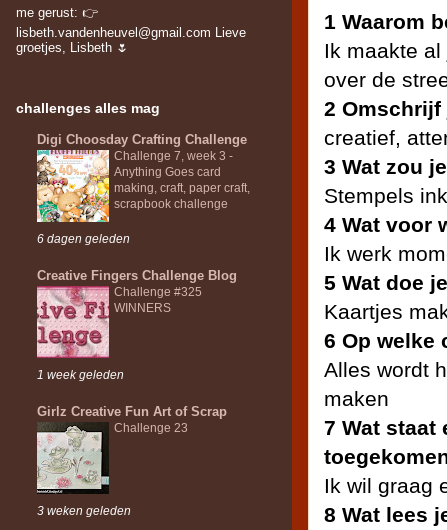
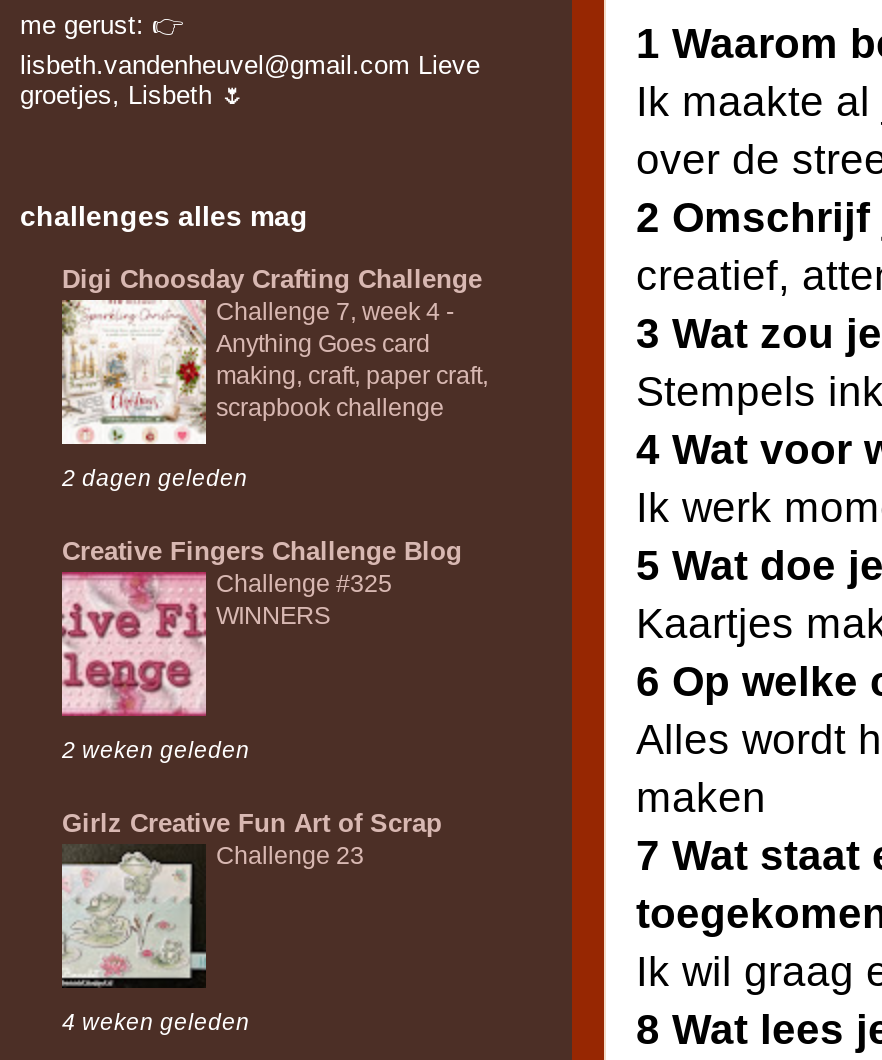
[37,149,233,223] [image] | Challenge 7, week 3 - -> [62,297,454,446] [image] | Challenge 7, week 4 -
[37,232,130,245] 6 dagen geleden -> [62,463,248,489] 2 dagen geleden
[37,368,124,381] 1 week geleden -> [62,735,250,761] 2 weken geleden
[37,504,131,517] 3 weken geleden -> [62,1007,250,1033] 4 weken geleden

